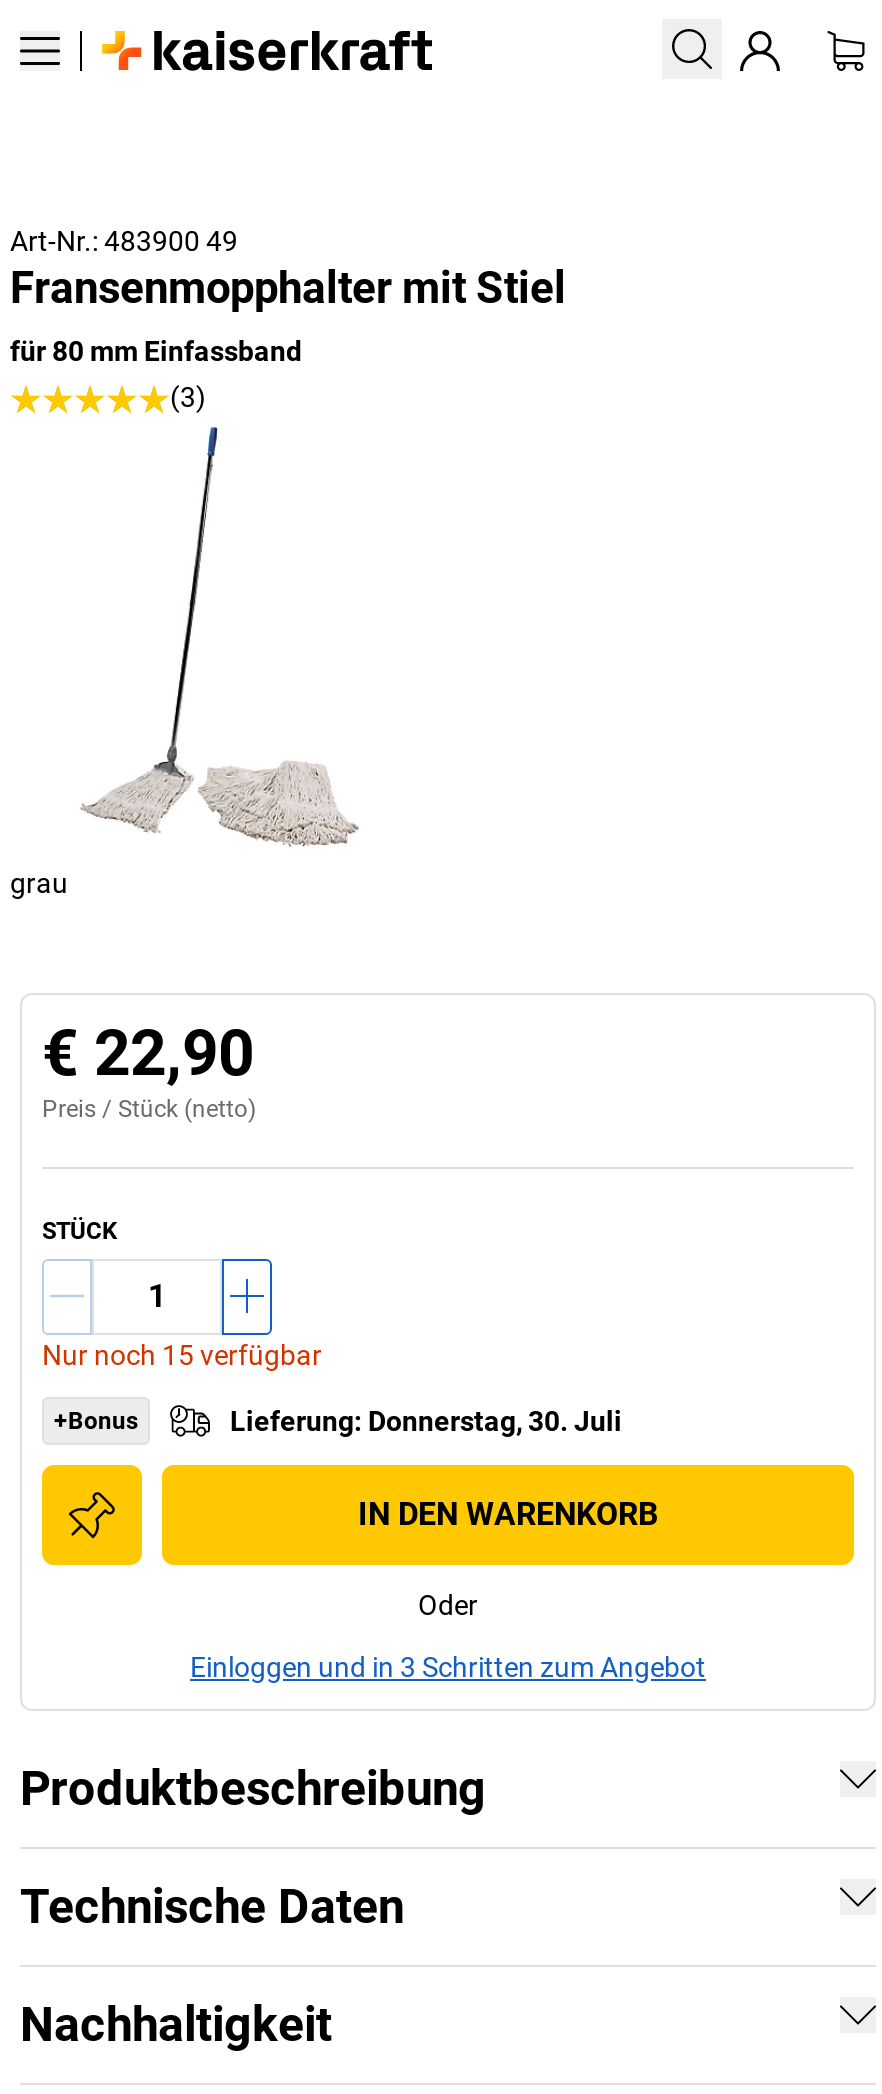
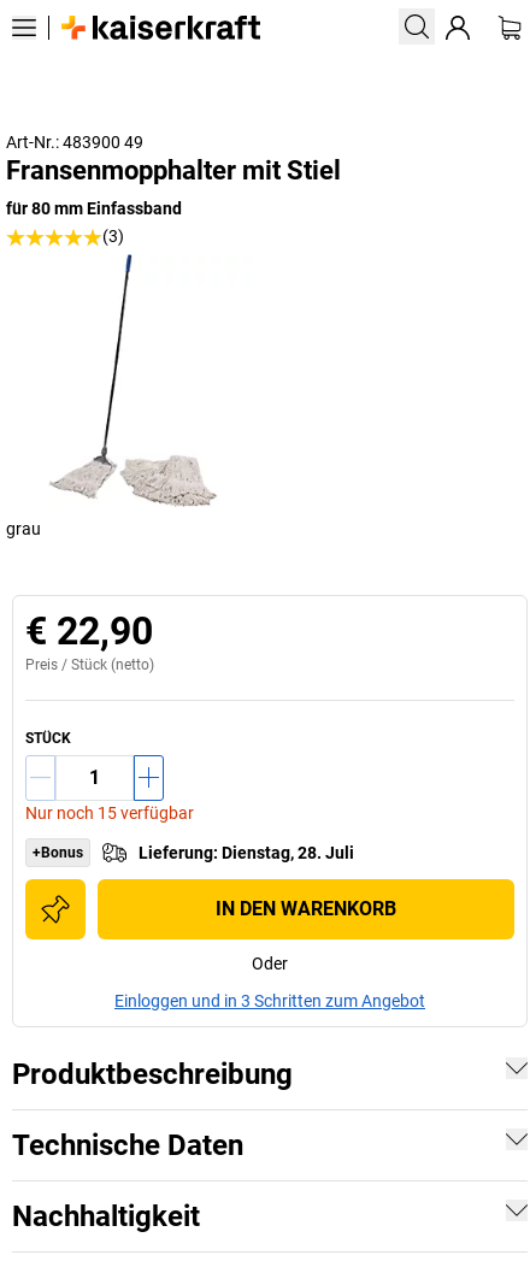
[230,1404,622,1436] Lieferung: Donnerstag, 30. Juli -> [139,842,354,862] Lieferung: Dienstag, 28. Juli

